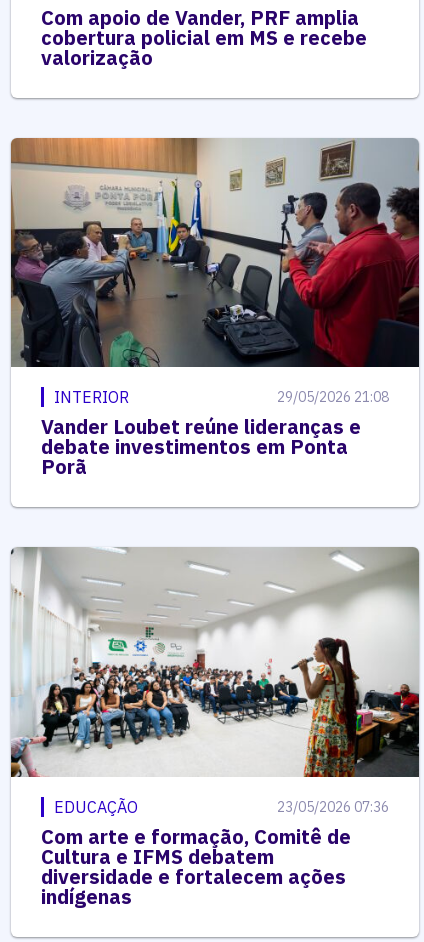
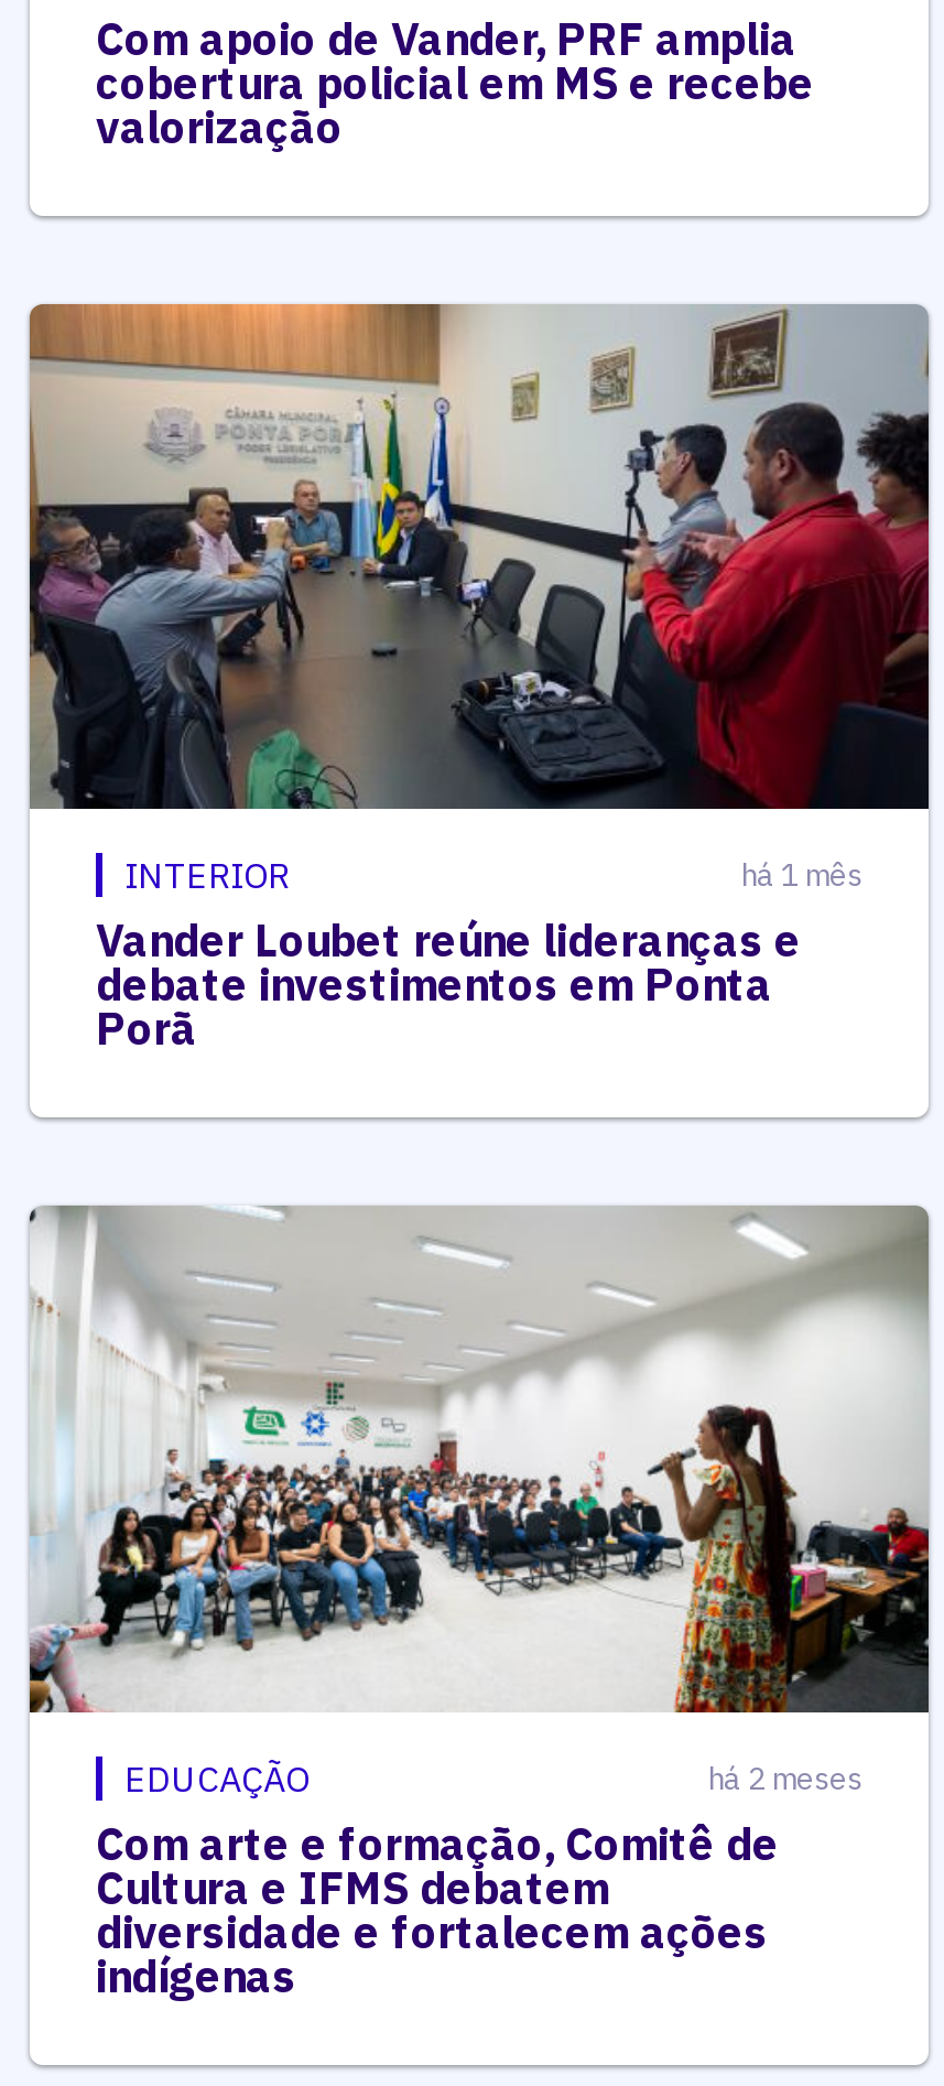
[277,388,389,406] 29/05/2026 21:08 -> [741,856,862,895] há 1 mês
[277,798,389,816] 23/05/2026 07:36 -> [708,1758,862,1798] há 2 meses

